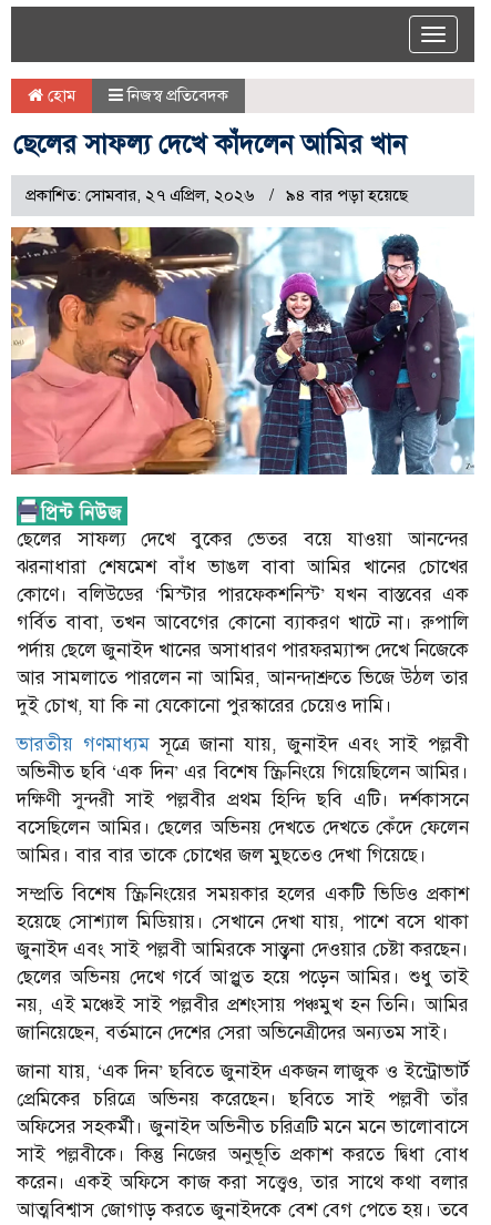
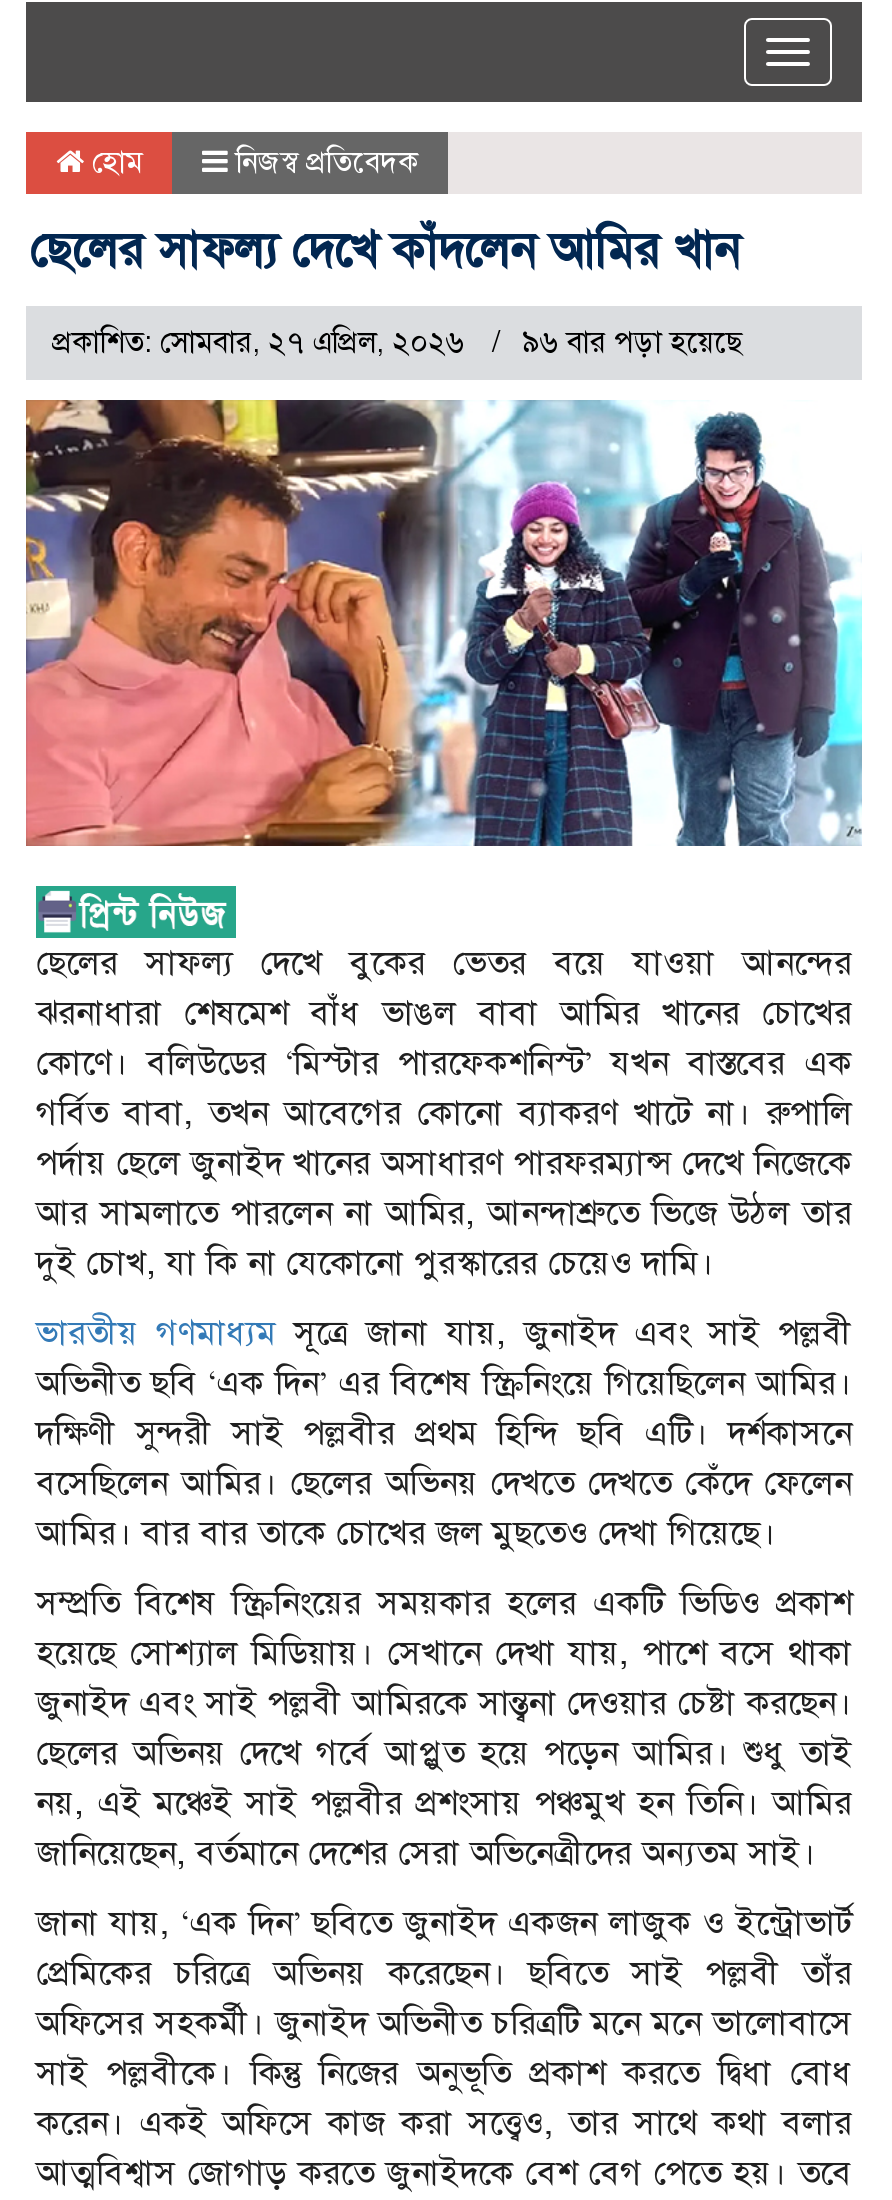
[25,186,408,206] প্রকাশিত: সোমবার, ২৭ এপ্রিল, ২০২৬ ৯৪ বার পড়া হয়েছে -> [52,325,742,361] প্রকাশিত: সোমবার, ২৭ এপ্রিল, ২০২৬ ৯৬ বার পড়া হয়েছে

